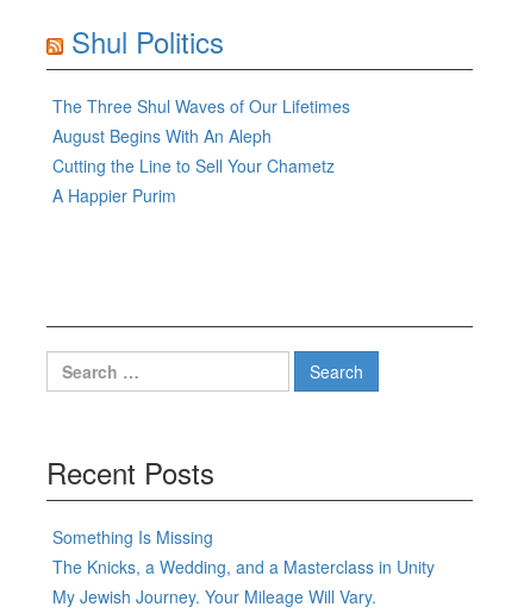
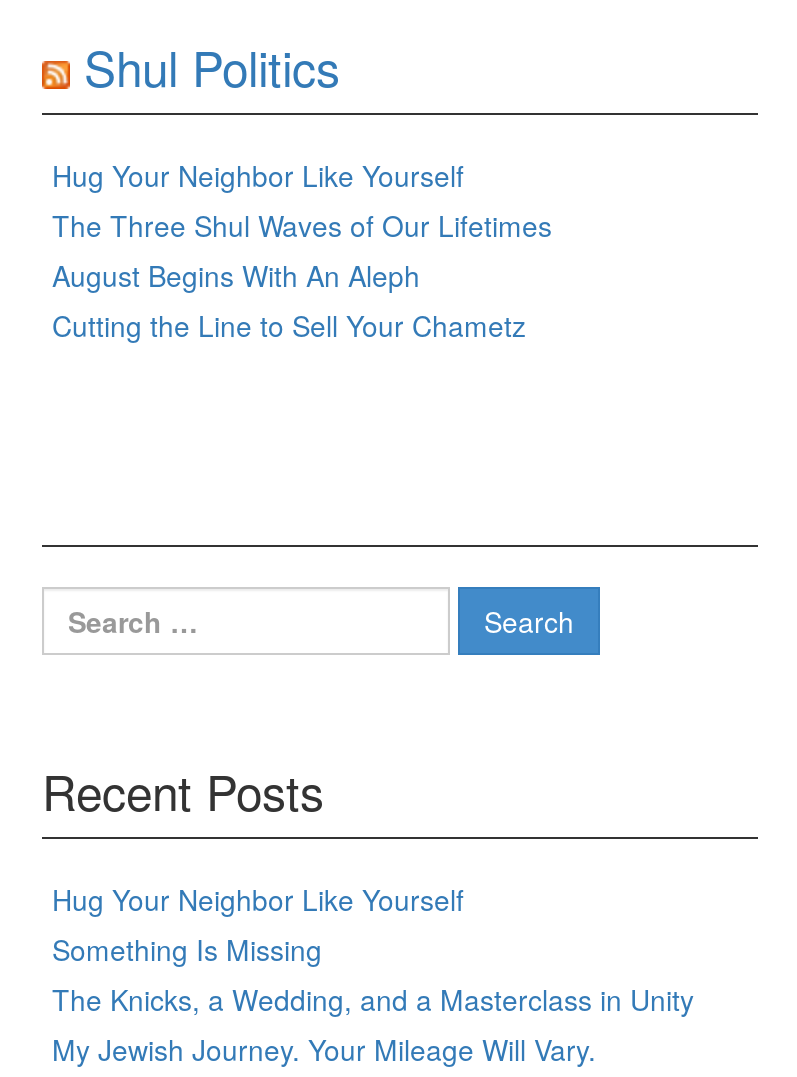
none -> [52,156,464,196] Hug Your Neighbor Like Yourself
[52,184,176,207] A Happier Purim -> none
none -> [52,880,464,920] Hug Your Neighbor Like Yourself

